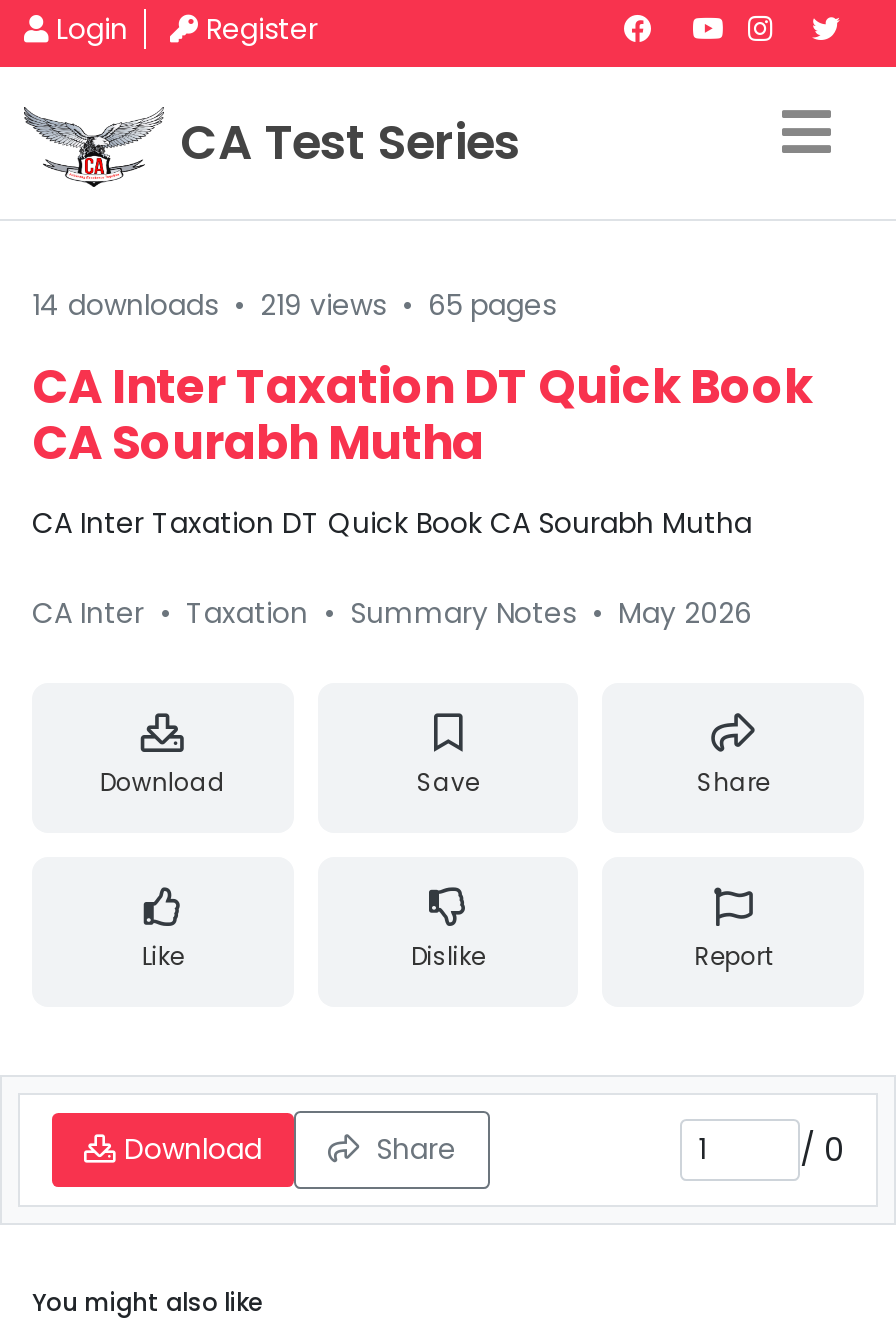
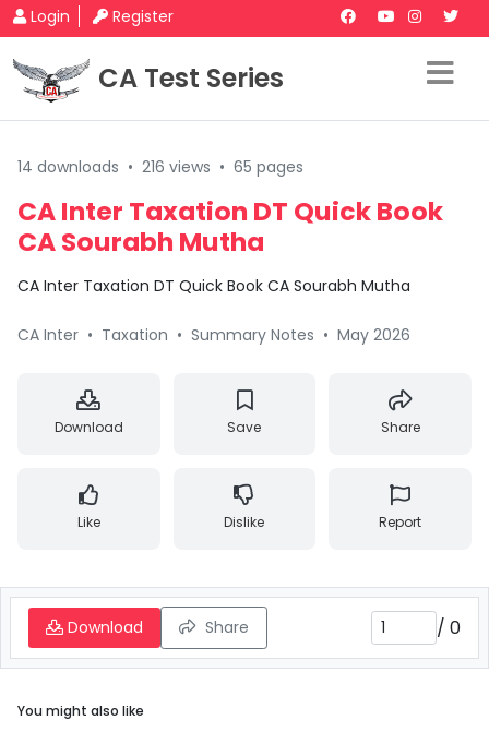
[32,285,556,325] 14 downloads • 219 views • 65 pages -> [17,156,303,178] 14 downloads • 216 views • 65 pages

